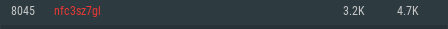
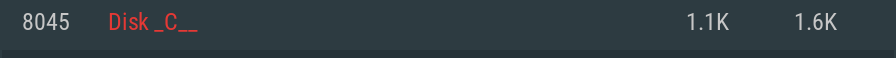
[54,6,419,17] nfc3sz7gl | 3.2K | 4.7K -> [108,12,838,34] Disk _C__ | 1.1K | 1.6K

